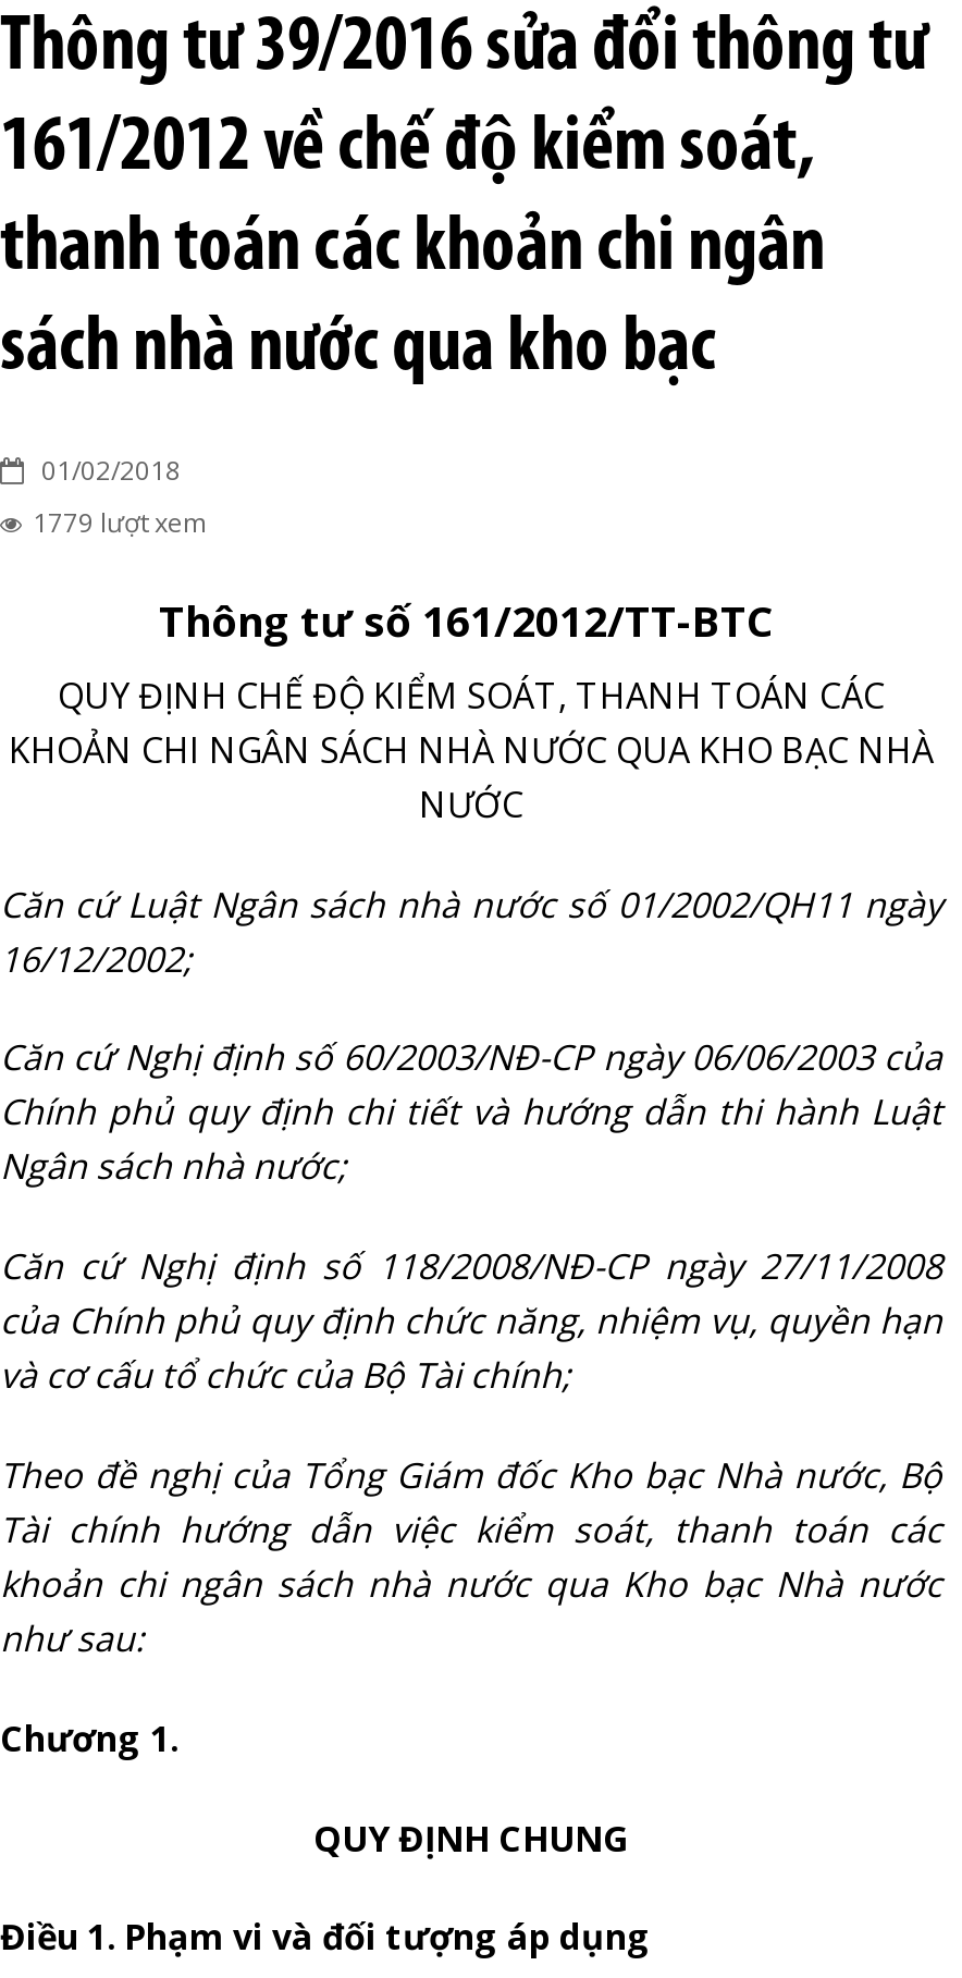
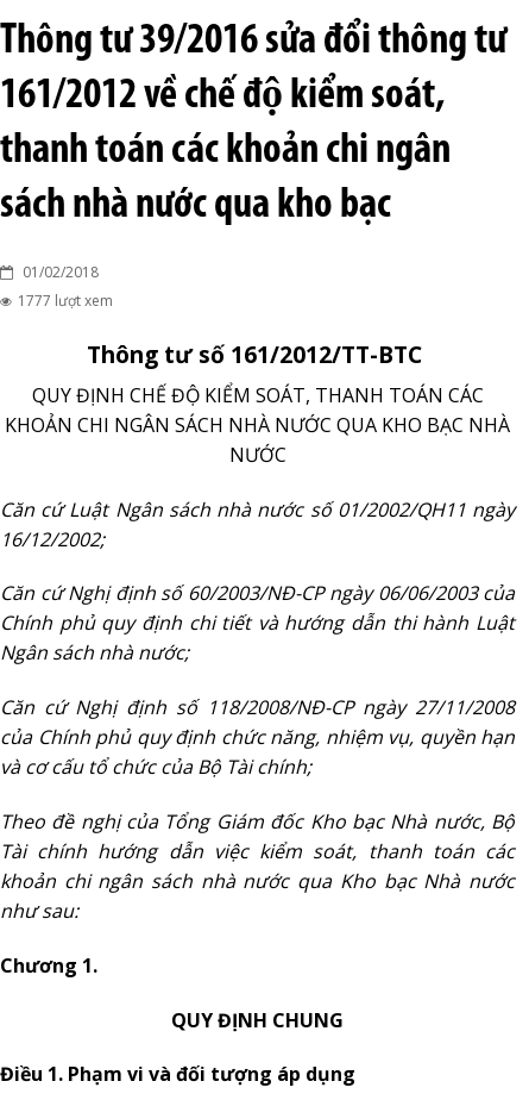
[33,504,207,541] 1779 lượt xem -> [18,291,113,311] 1777 lượt xem

